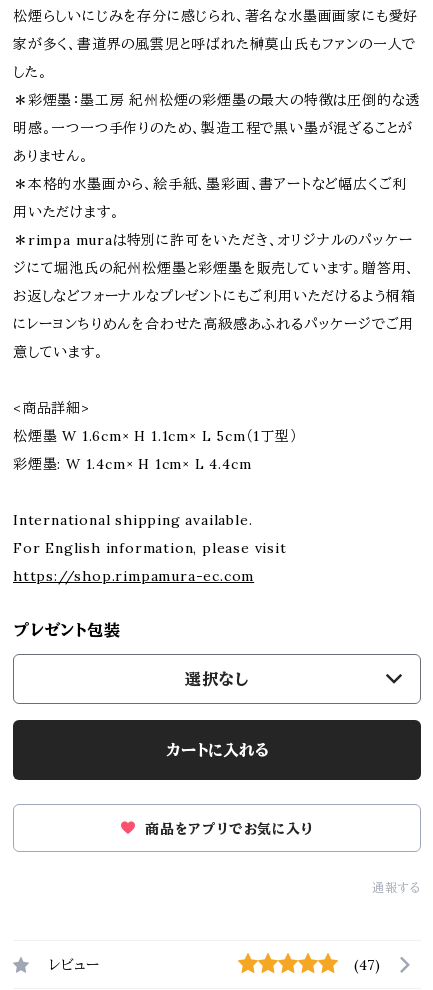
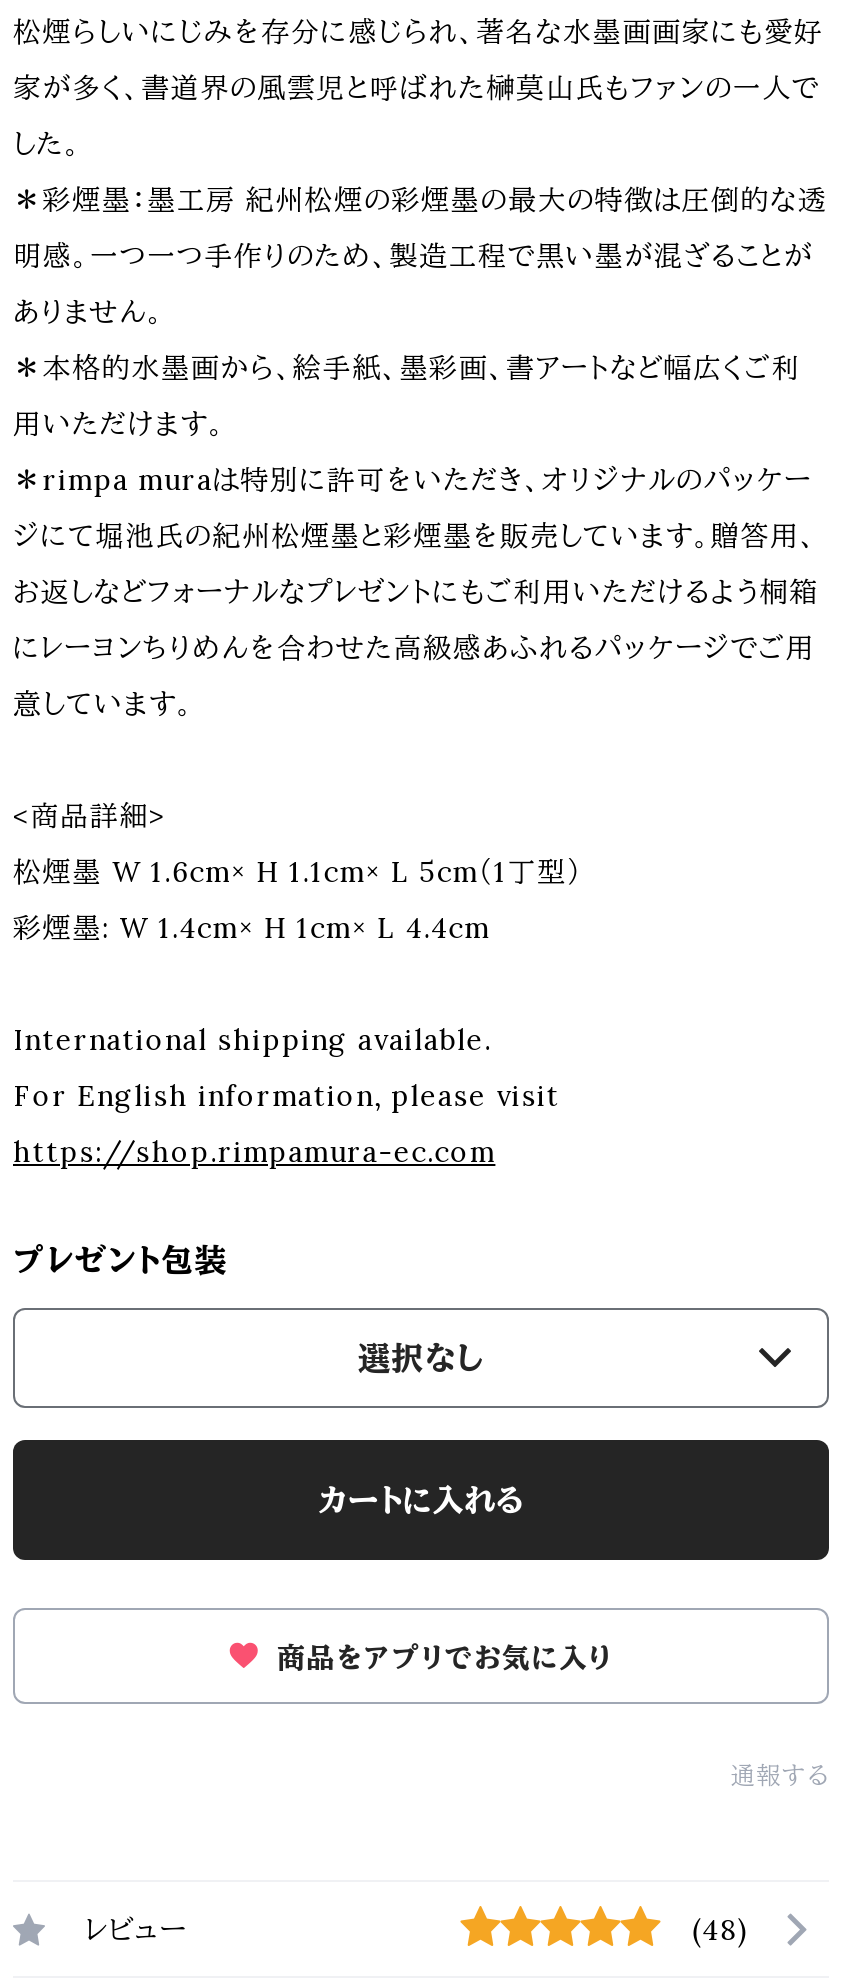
[354,955,381,973] (47) -> [693,1911,749,1947] (48)

